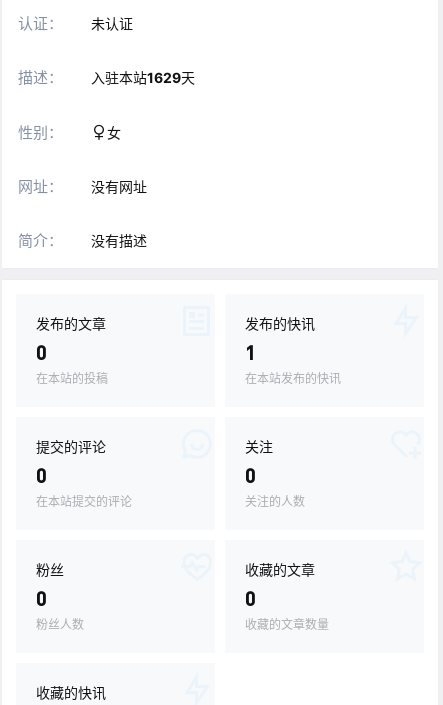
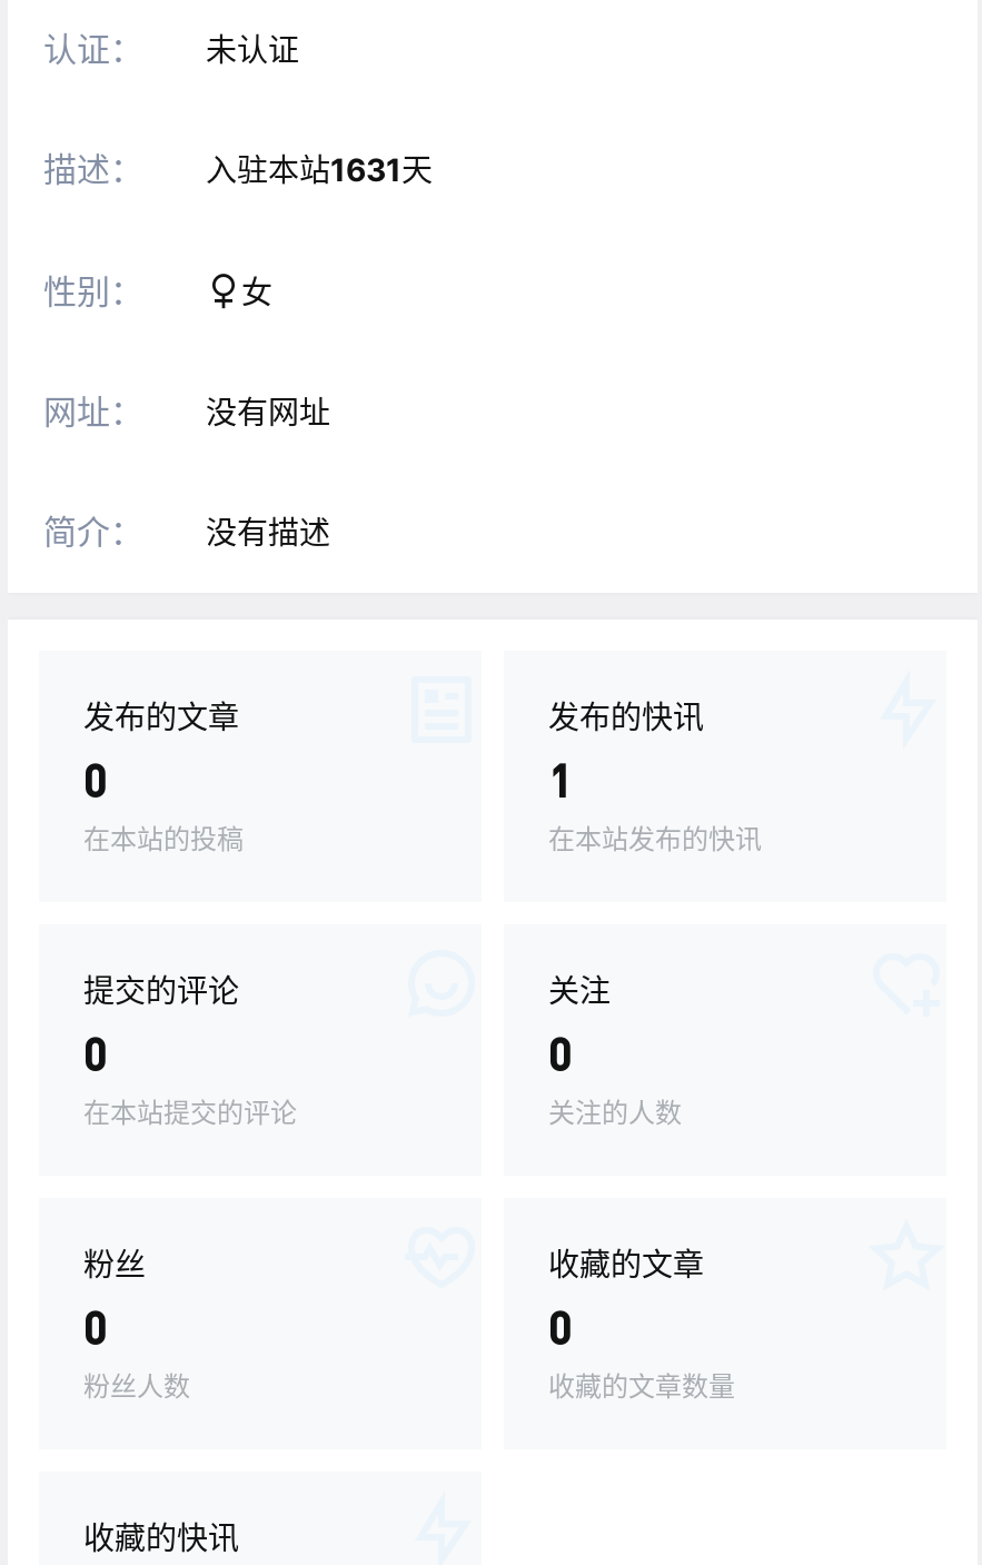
[18,68,195,87] 描述： 入驻本站1629天 -> [43,147,433,190] 描述： 入驻本站1631天

